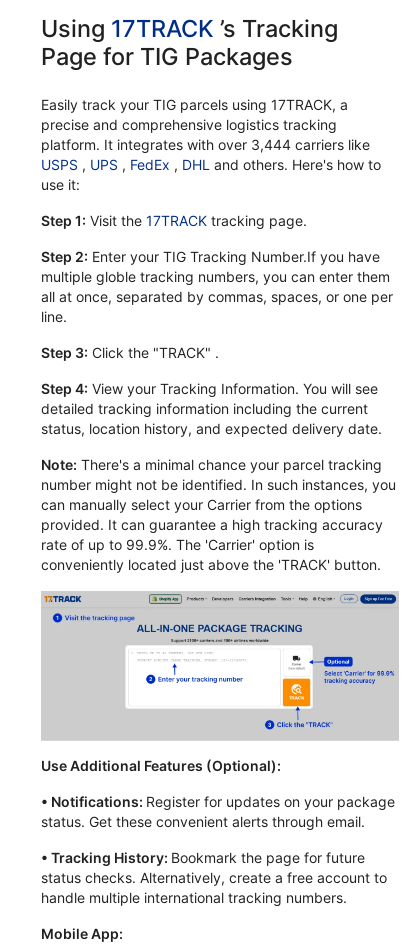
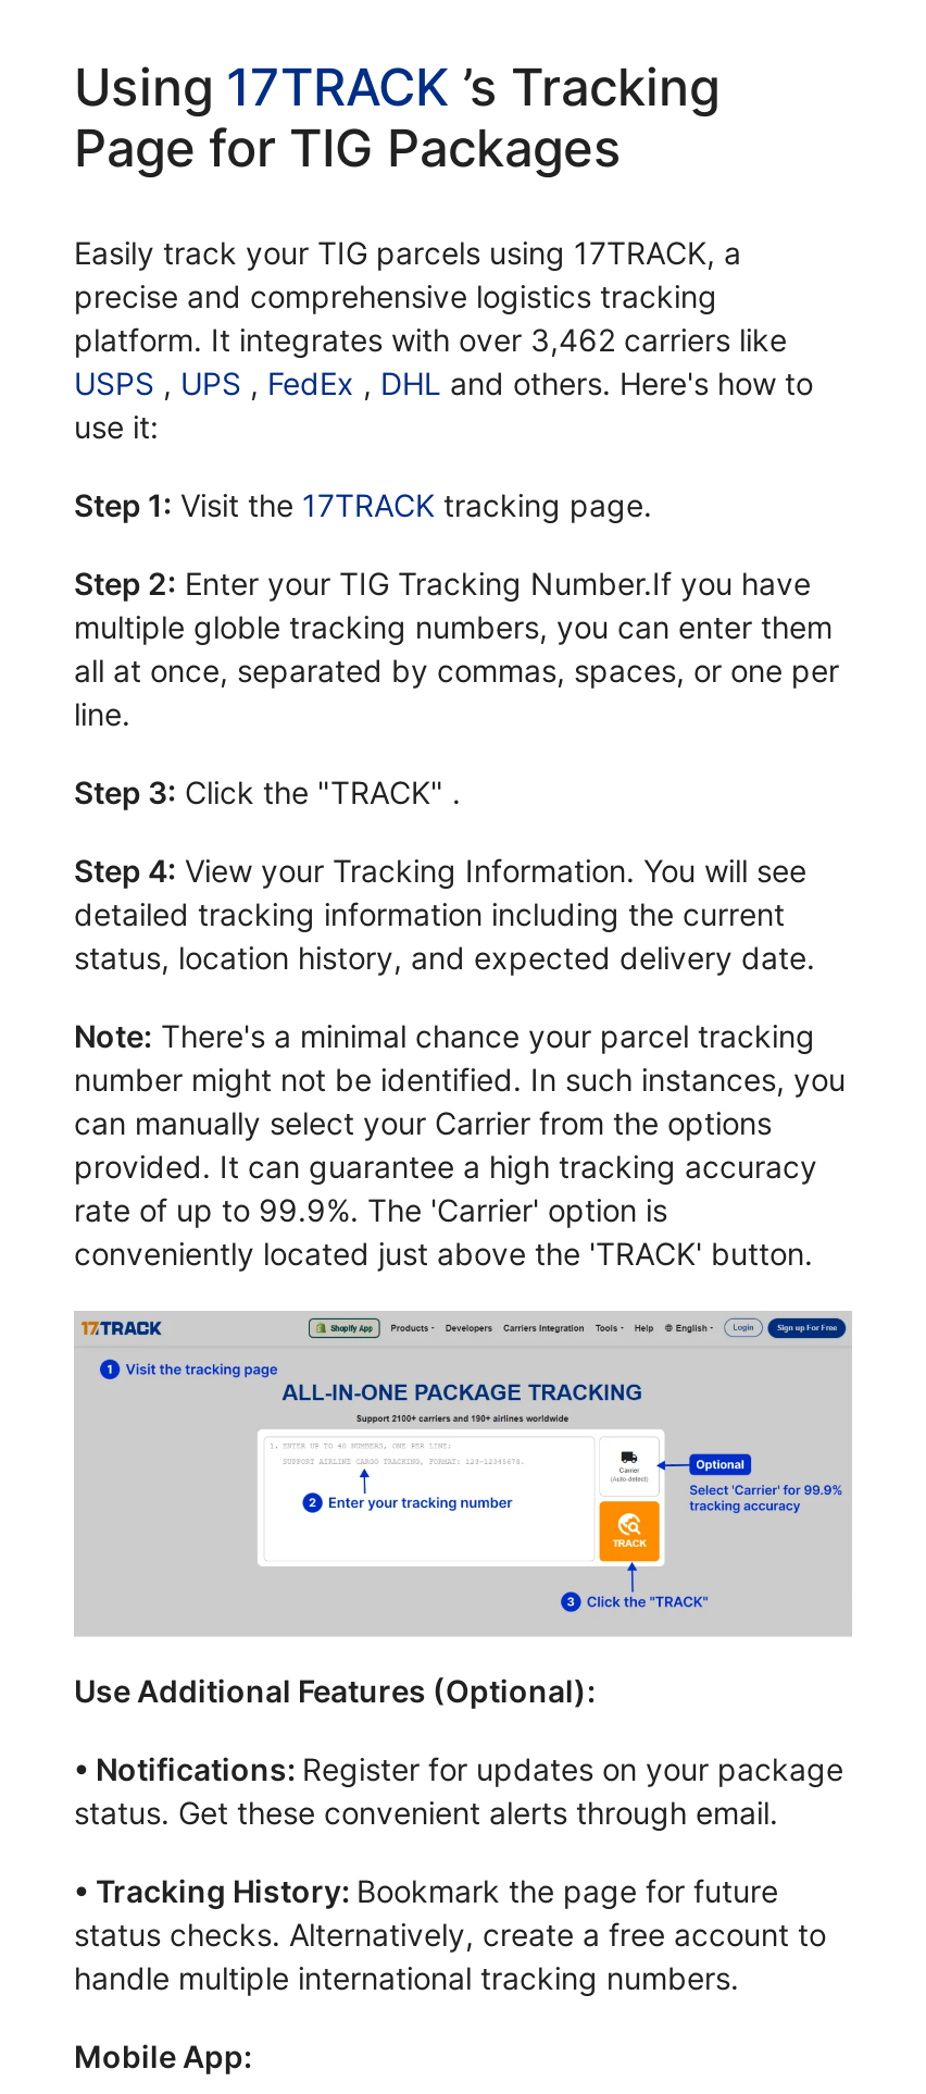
[41,136,370,153] platform. It integrates with over 3,444 carriers like -> [74,321,787,358] platform. It integrates with over 3,462 carriers like

